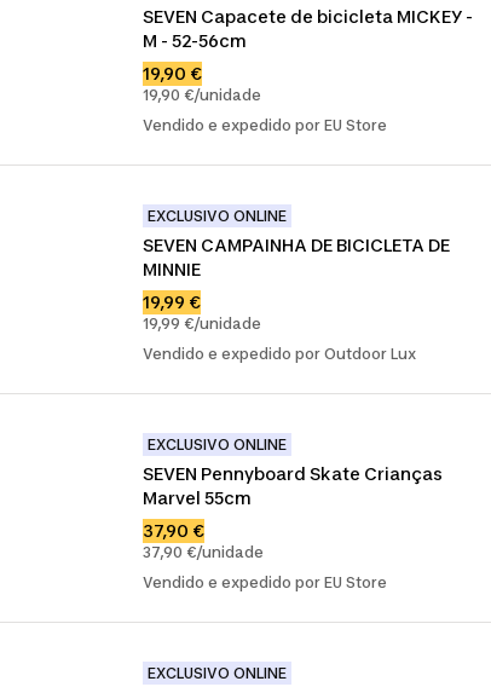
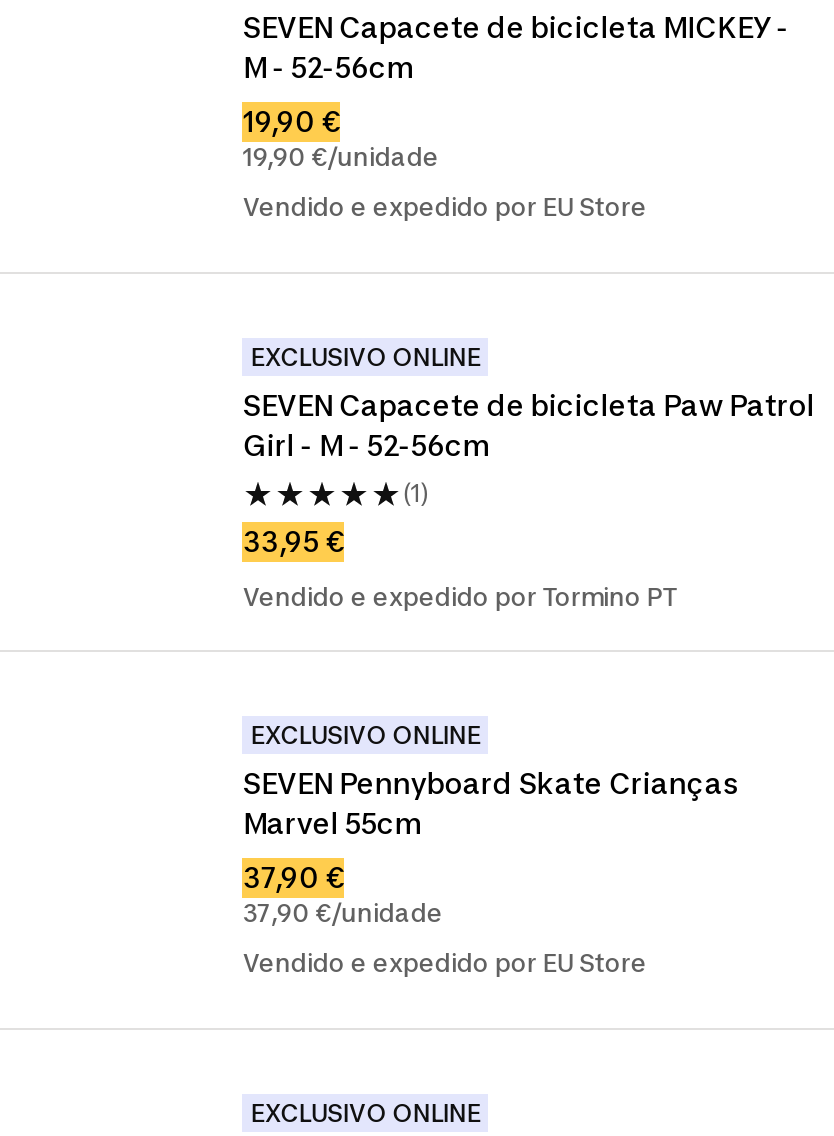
[143,235,450,363] SEVEN CAMPAINHA DE BICICLETA DE | MINNIE | 19,99 € | 19,99 €/unidade | Vendido e expedido por Outdoor Lux -> [243,388,815,612] SEVEN Capacete de bicicleta Paw Patrol | Girl - M - 52-56cm | (1) | 33,95 € | Vendido e expedido por Tormino PT

